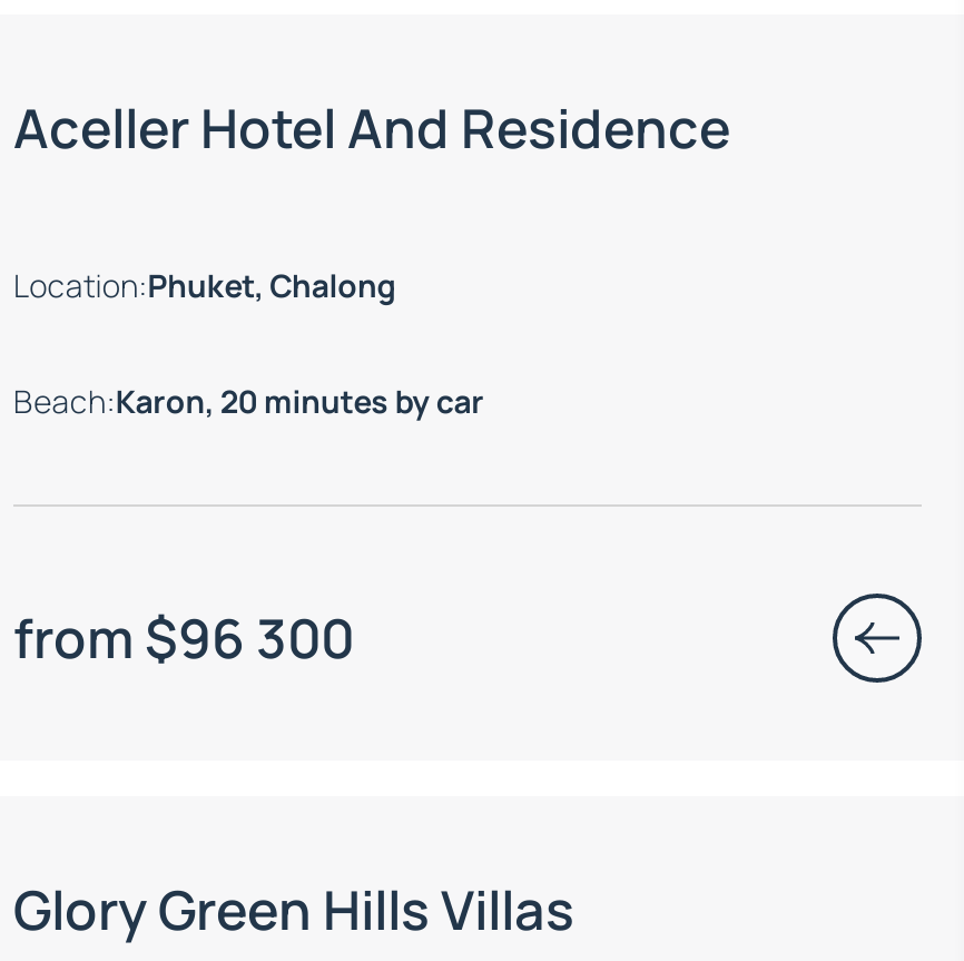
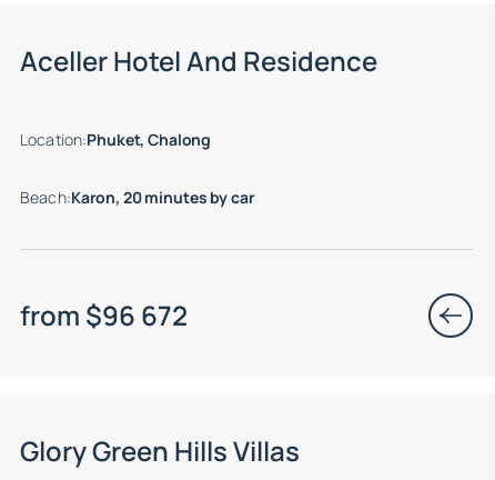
[13,600,354,674] from $96 300 -> [20,297,188,333] from $96 672

